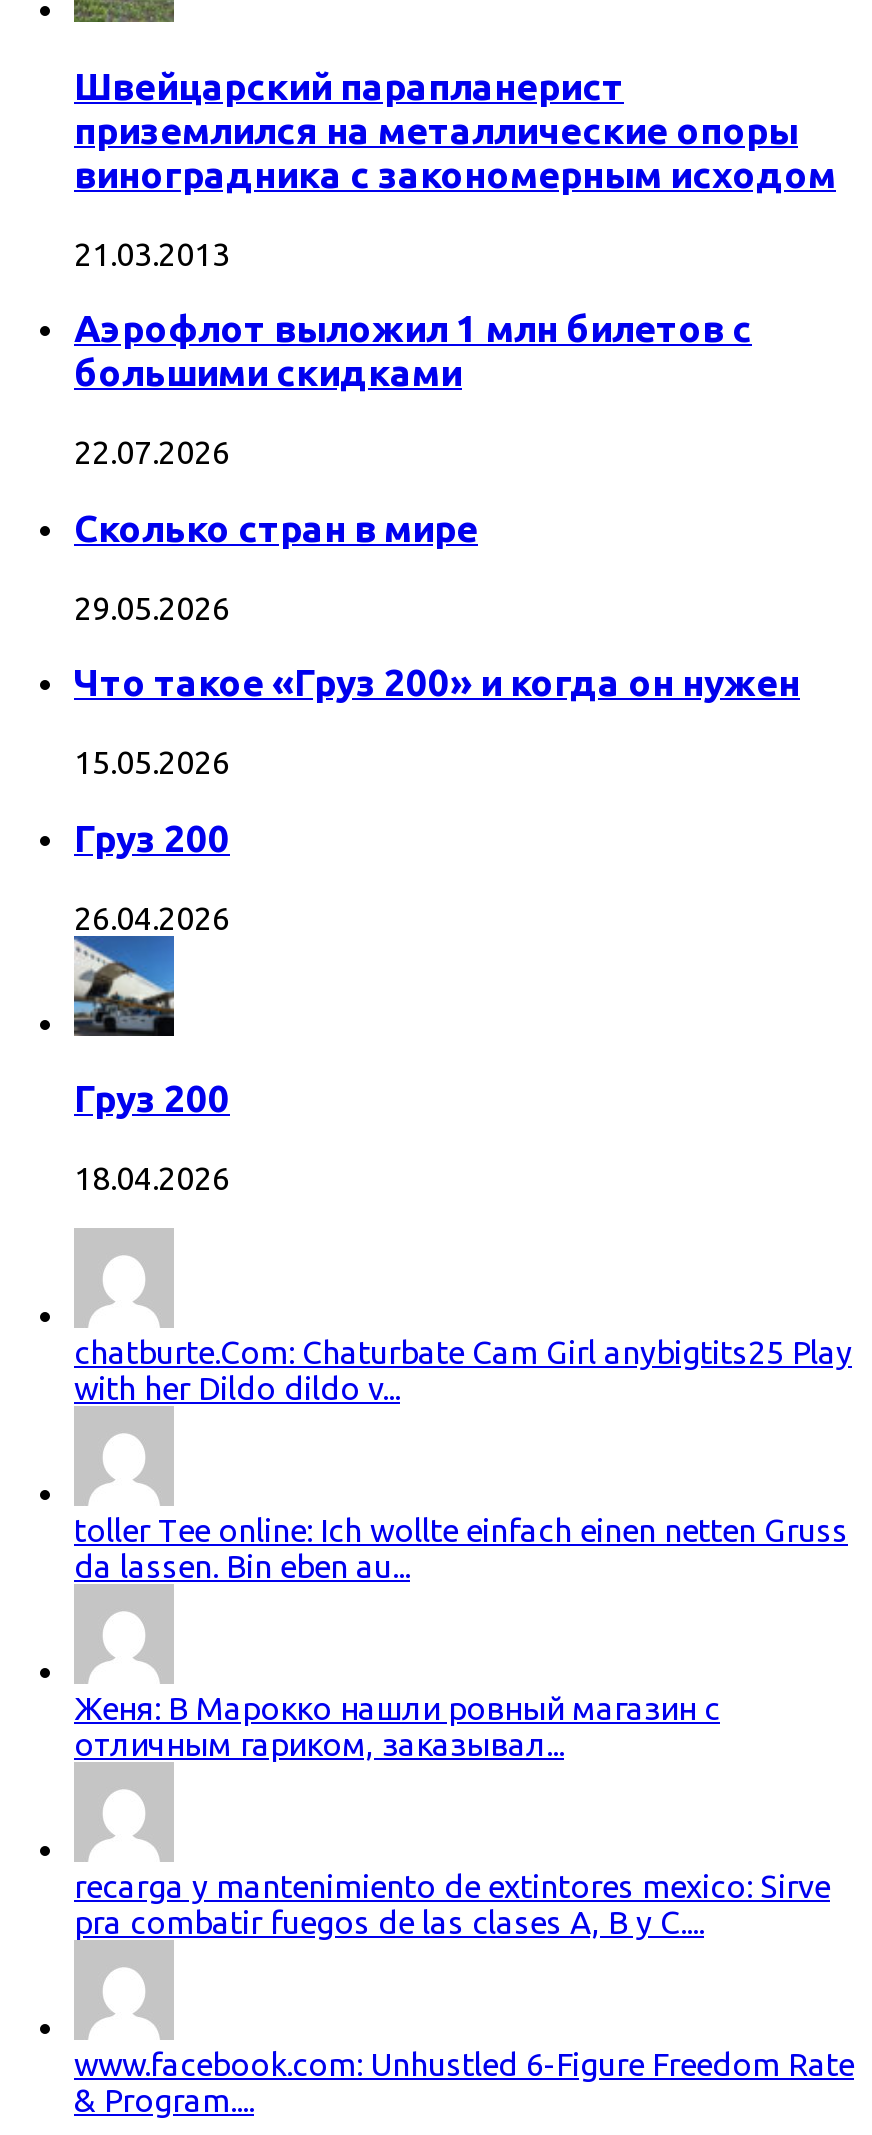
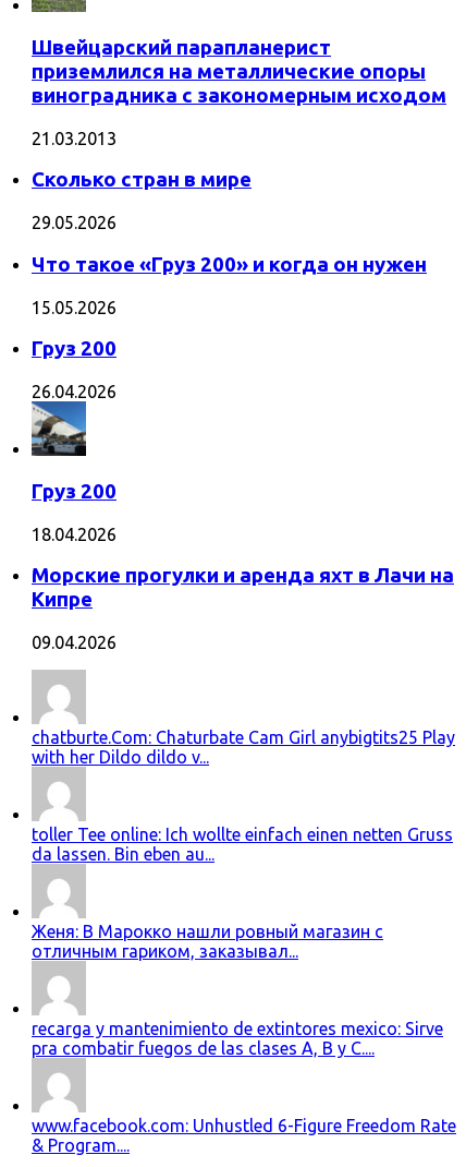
[74,309,752,470] Аэрофлот выложил 1 млн билетов с | большими скидками | 22.07.2026 -> none
moved [70,508,800,1196] -> [29,169,427,544]: [image] | Сколько стран в мире | 29.05.2026 | ... | Груз 200 | 18.04.2026
none -> [32,564,454,652] Морские прогулки и аренда яхт в Лачи на | Кипре | 09.04.2026

